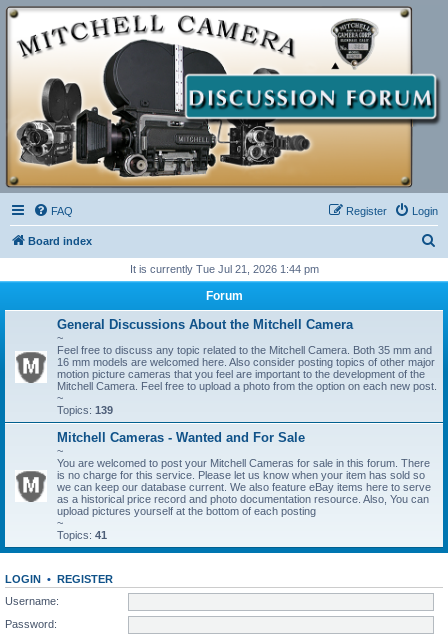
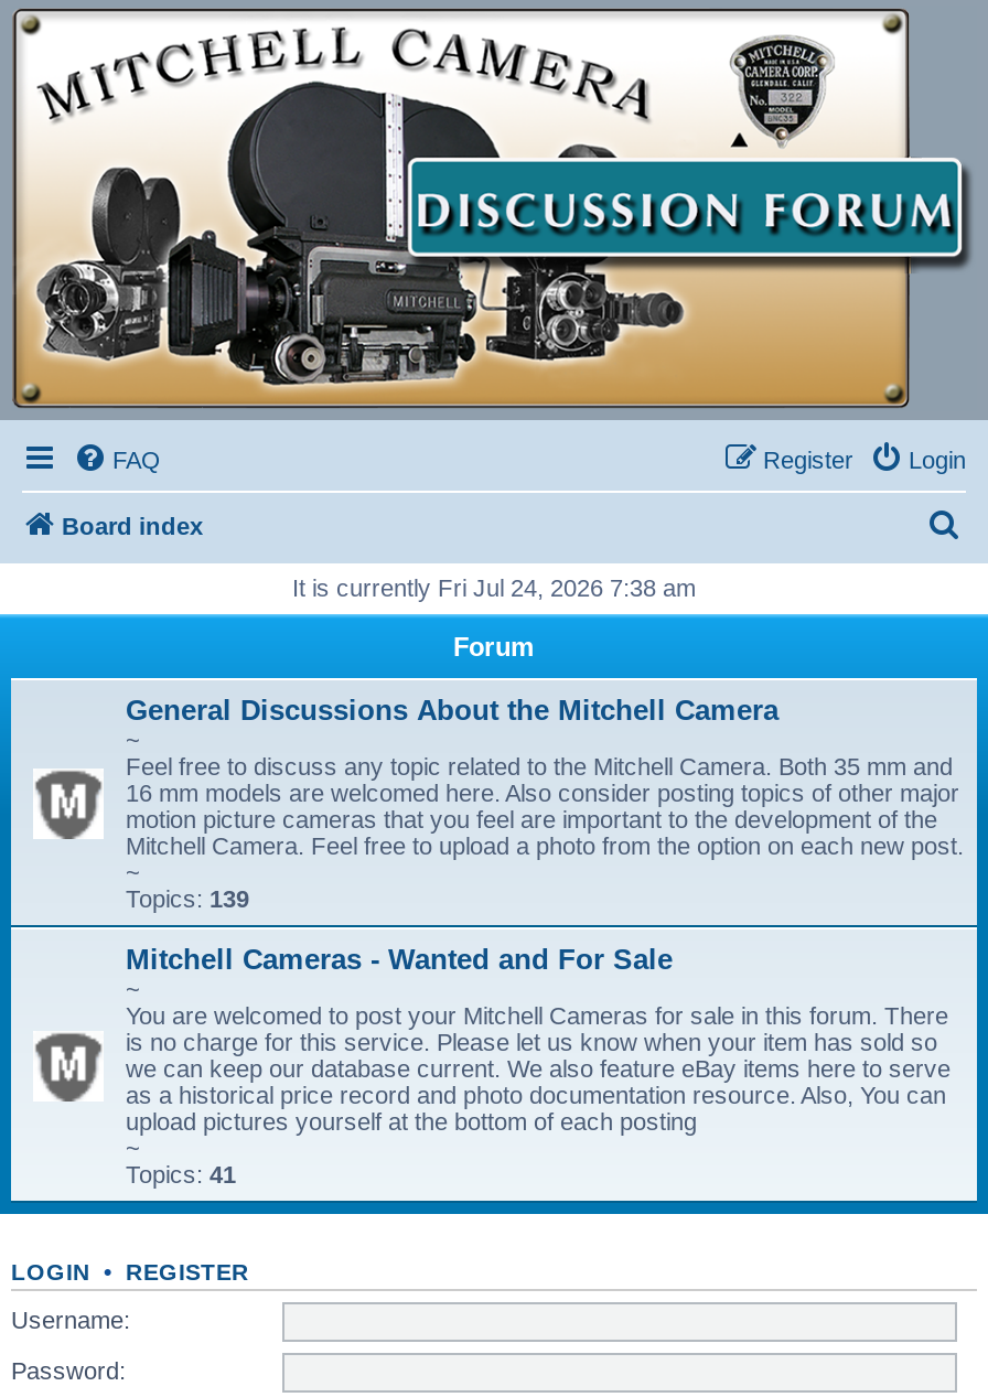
[129,263,318,275] It is currently Tue Jul 21, 2026 1:44 pm -> [292,575,696,602] It is currently Fri Jul 24, 2026 7:38 am

